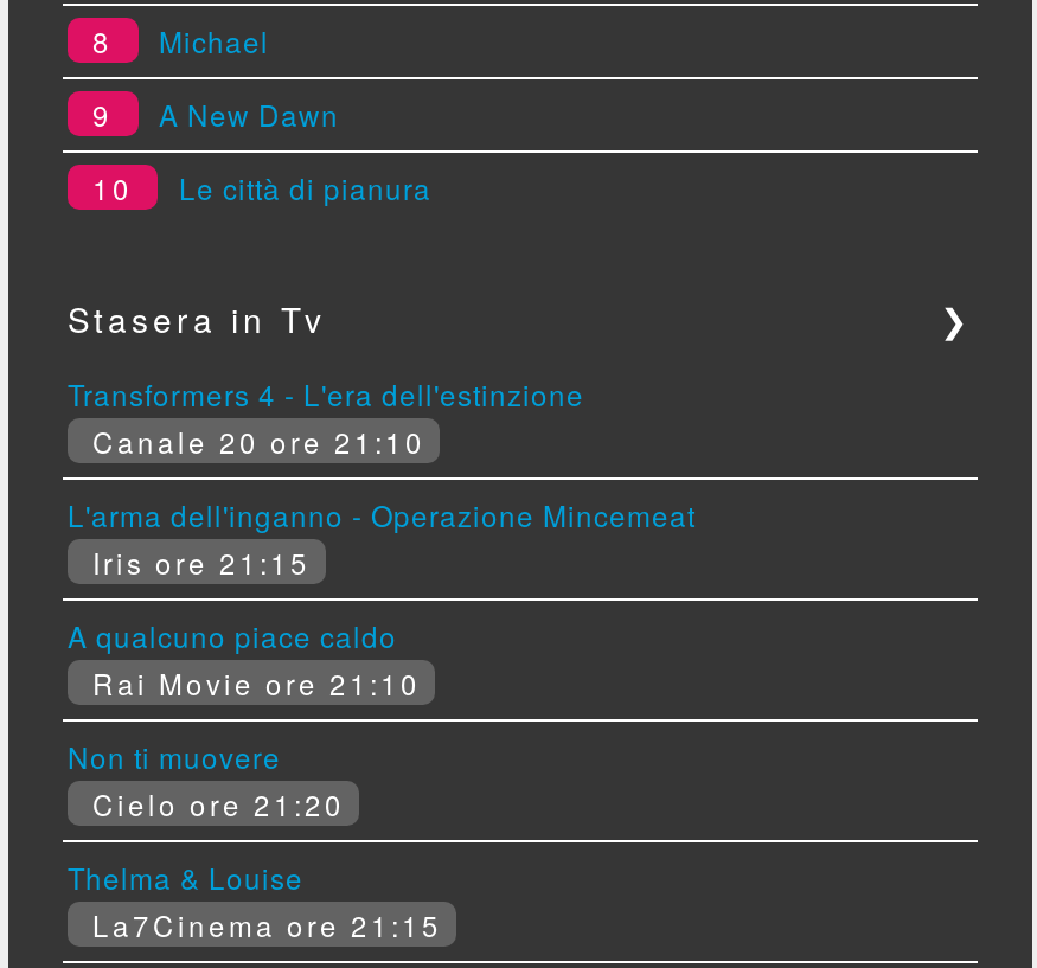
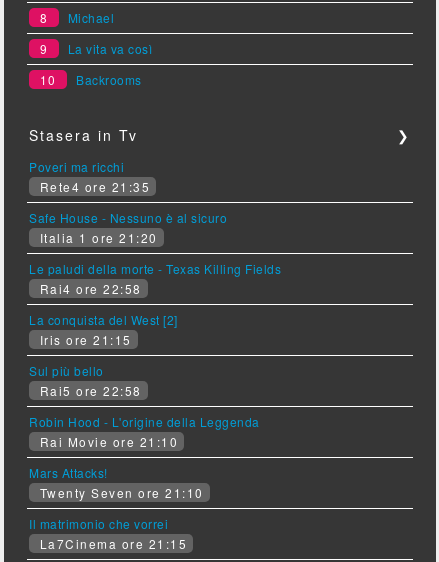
[159,95,339,135] A New Dawn -> [67,40,152,57] La vita va così
[179,168,431,208] Le città di pianura -> [76,71,141,88] Backrooms
[68,374,696,535] Transformers 4 - L'era dell'estinzione | Canale 20 ore 21:10 | L'arma dell'inganno - Operazione Mincemeat -> [29,158,281,328] Poveri ma ricchi | Rete4 ore 21:35 | Safe House - Nessuno è al sicuro | Italia 1 ore 21:20 | Le paludi della morte - Texas Killing Fields | Rai4 ore 22:58 | La conquista del West [2]
[68,616,397,656] A qualcuno piace caldo -> [29,362,259,430] Sul più bello | Rai5 ore 22:58 | Robin Hood - L'origine della Leggenda
[68,737,345,824] Non ti muovere | Cielo ore 21:20 -> [29,464,203,501] Mars Attacks! | Twenty Seven ore 21:10
[68,858,303,898] Thelma & Louise -> [29,515,168,532] Il matrimonio che vorrei

